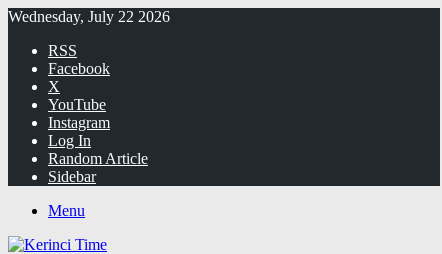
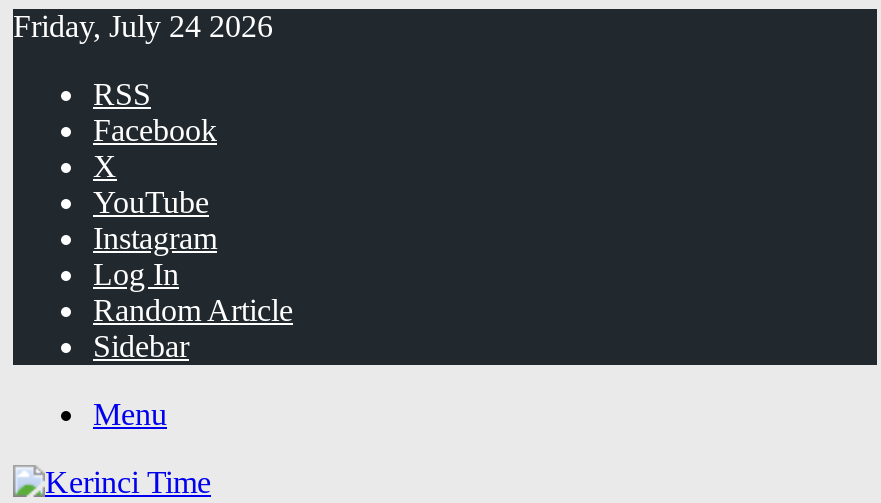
[8,8,170,25] Wednesday, July 22 2026 -> [13,9,273,43] Friday, July 24 2026

